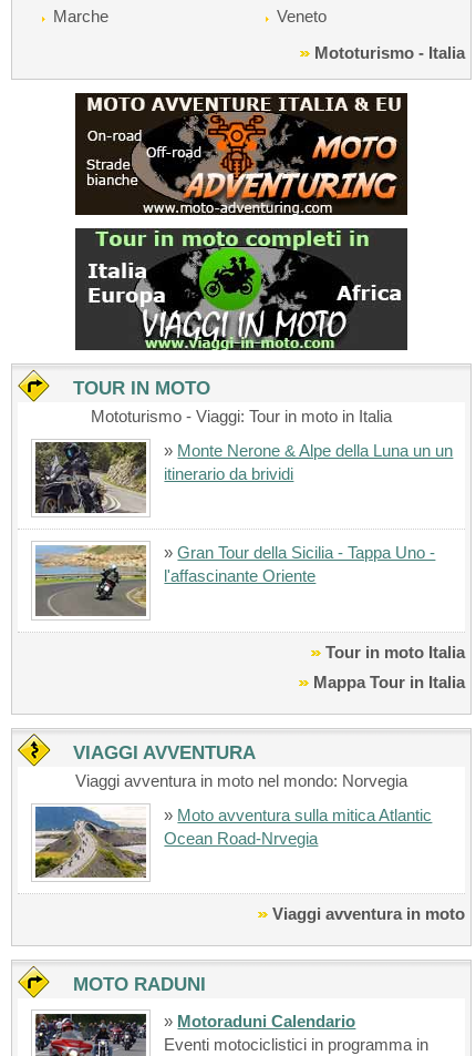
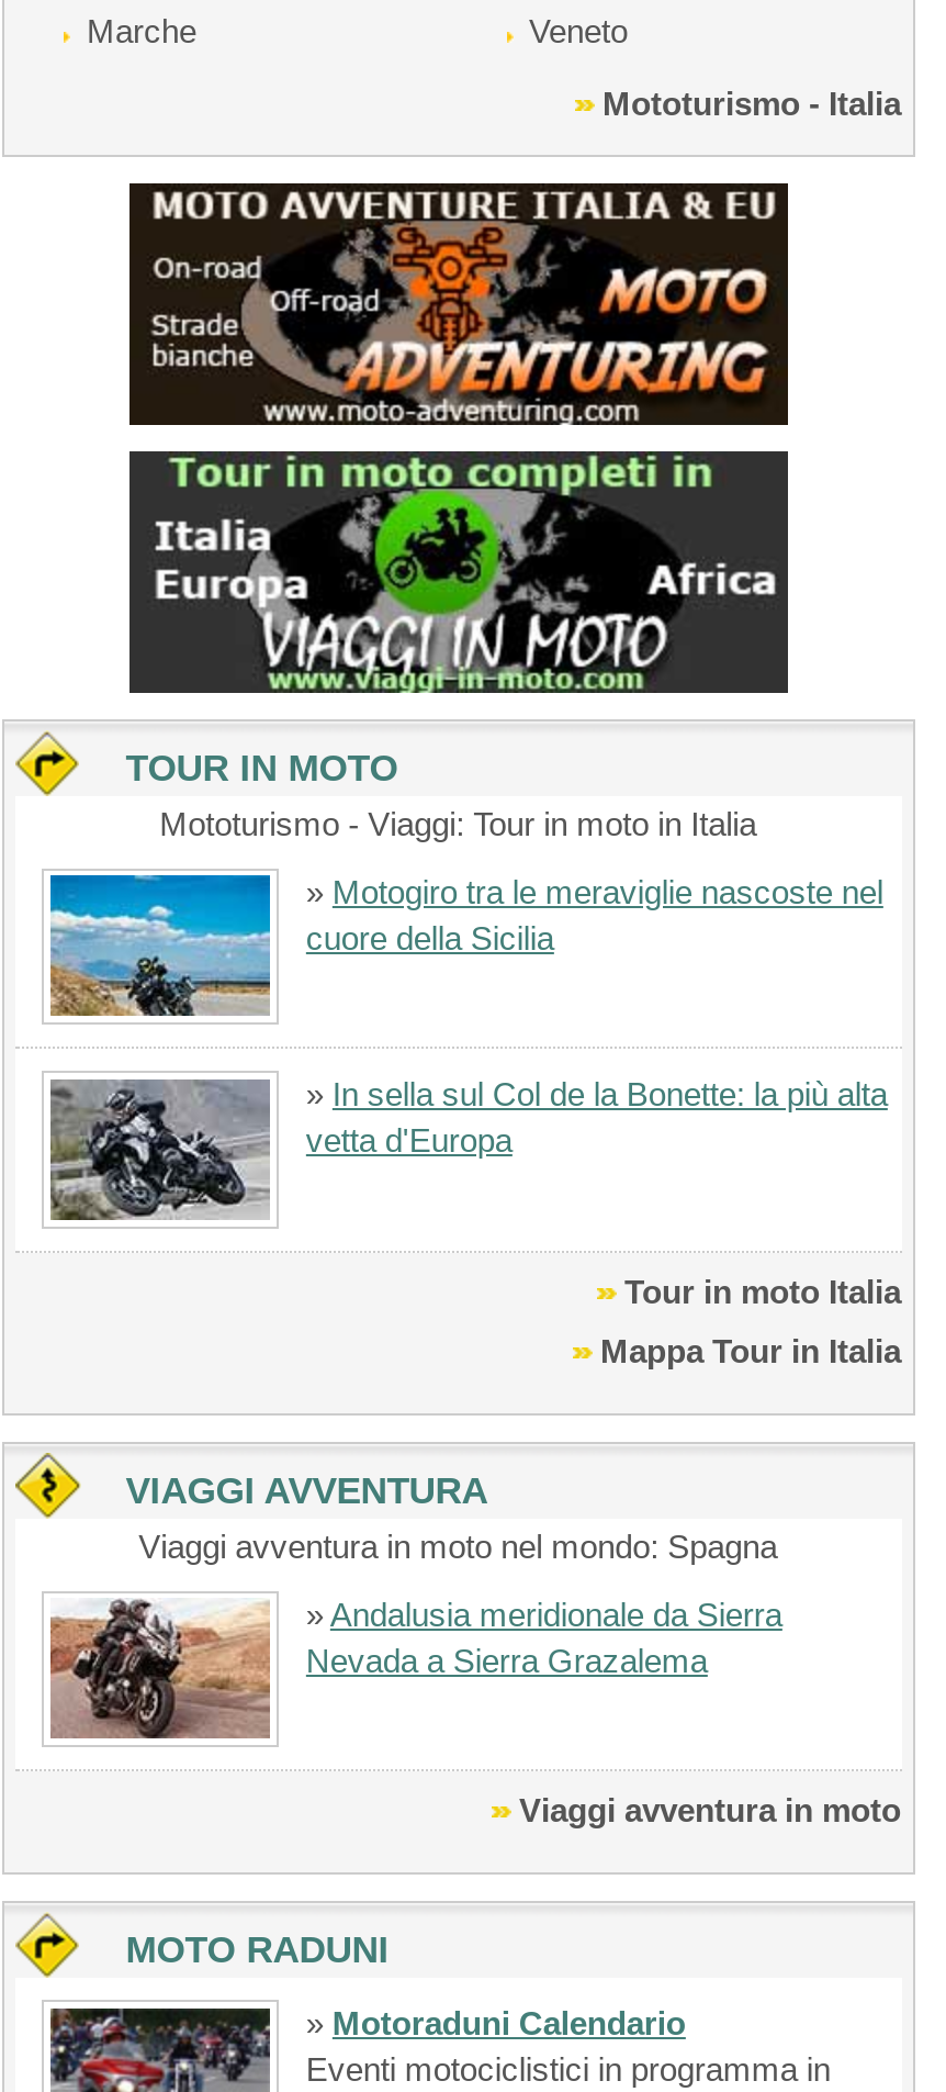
[34,441,453,514] [image] | » Monte Nerone & Alpe della Luna un un | itinerario da brividi -> [48,873,883,1018] [image] | » Motogiro tra le meraviglie nascoste nel | cuore della Sicilia
[35,543,435,616] [image] | » Gran Tour della Sicilia - Tappa Uno - | l'affascinante Oriente -> [50,1076,888,1218] [image] | » In sella sul Col de la Bonette: la più alta | vetta d'Europa
[75,771,407,790] Viaggi avventura in moto nel mondo: Norvegia -> [139,1526,777,1564] Viaggi avventura in moto nel mondo: Spagna
[34,805,432,878] [image] | » Moto avventura sulla mitica Atlantic | Ocean Road-Nrvegia -> [48,1595,782,1738] [image] | » Andalusia meridionale da Sierra | Nevada a Sierra Grazalema

